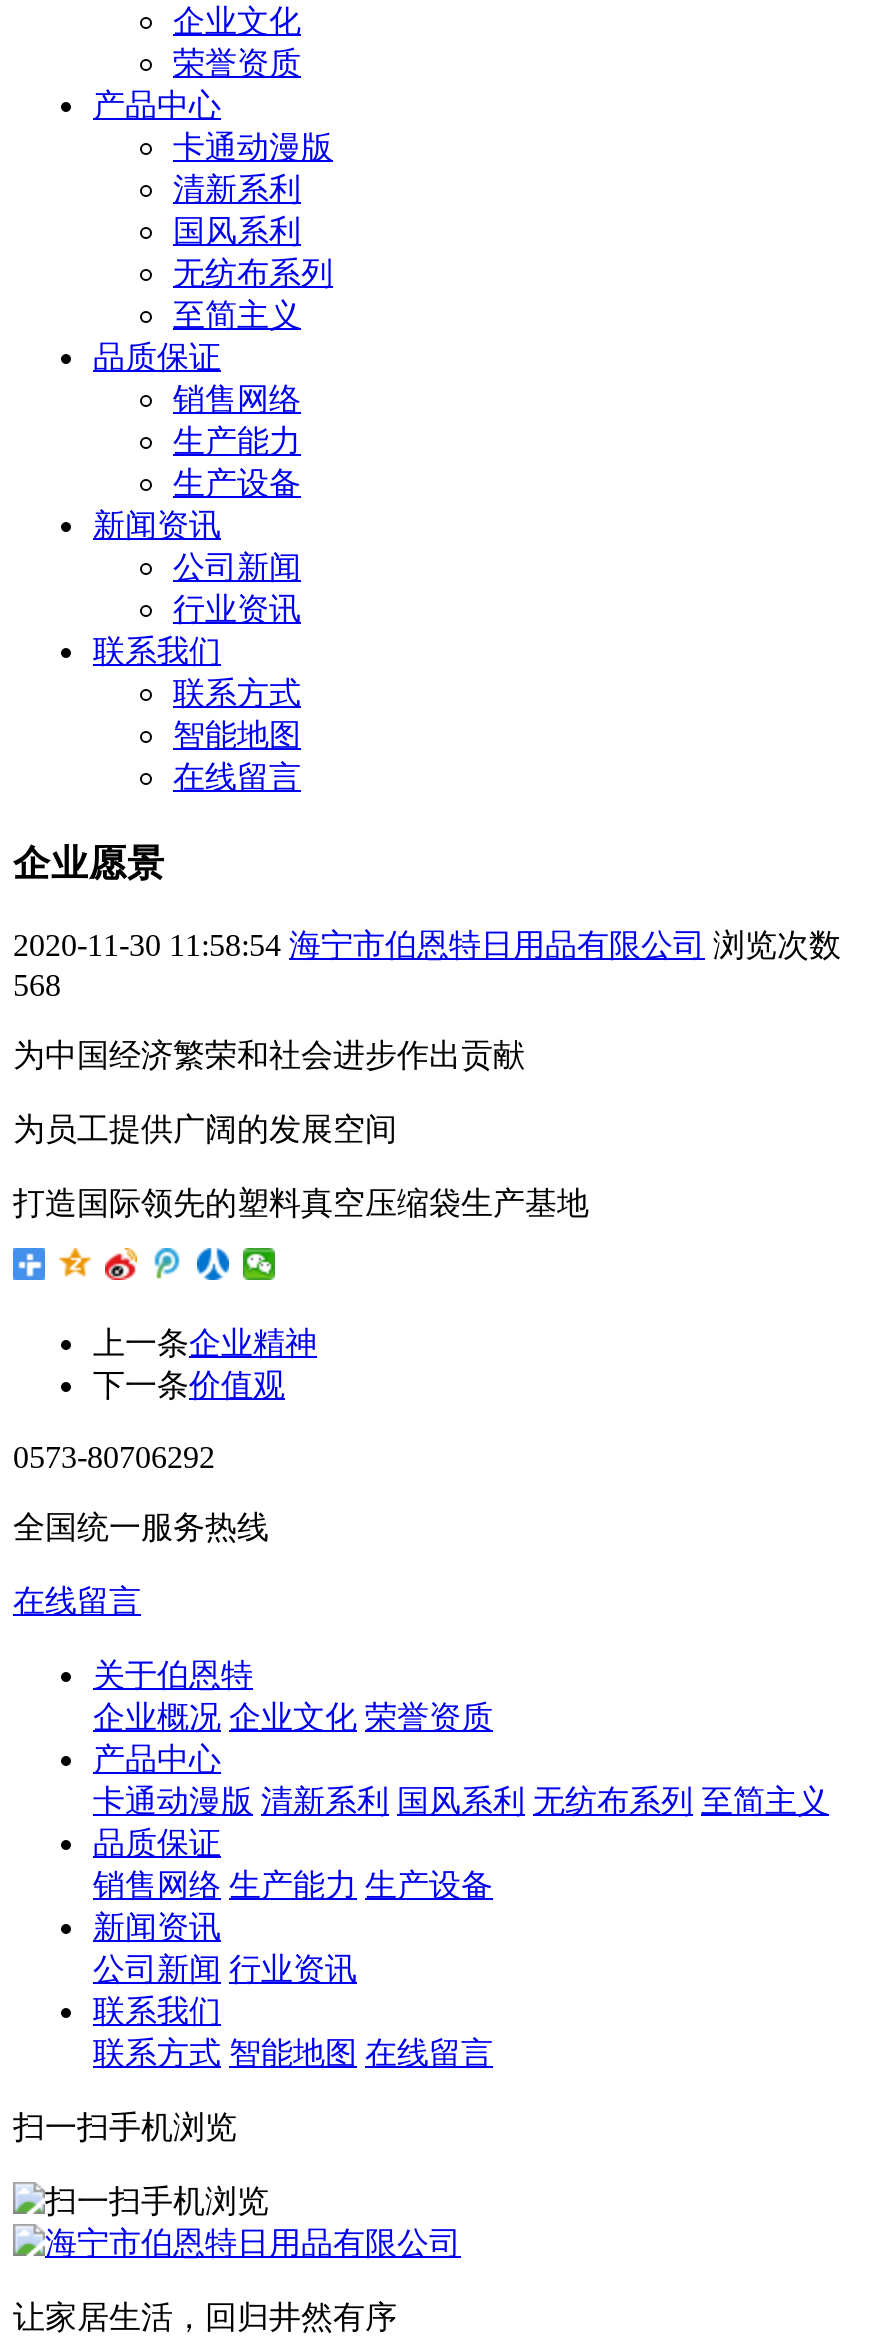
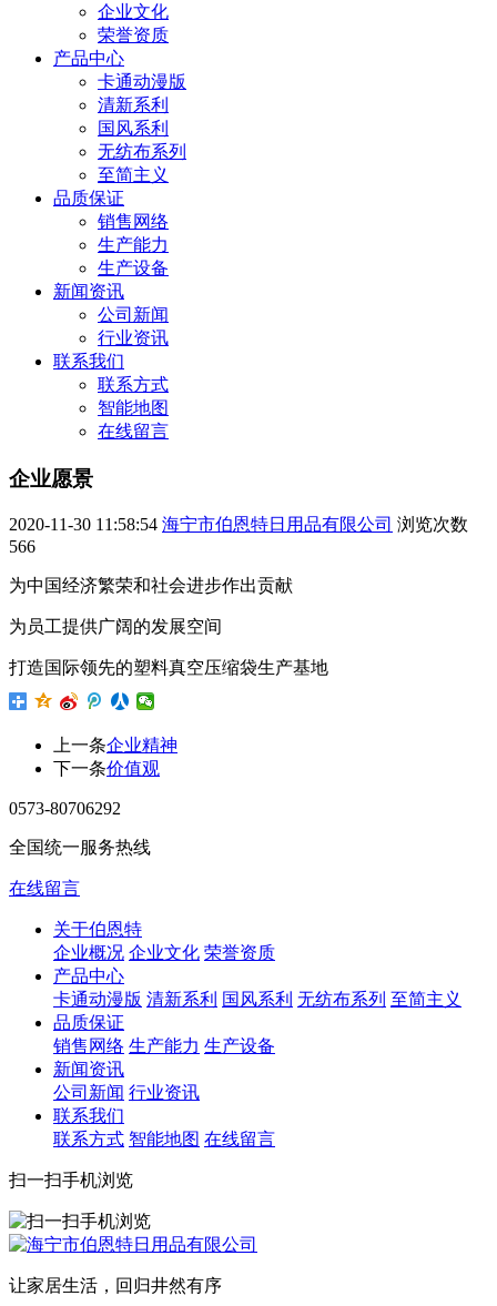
[13,968,61,1002] 568 -> [9,537,35,556] 566

